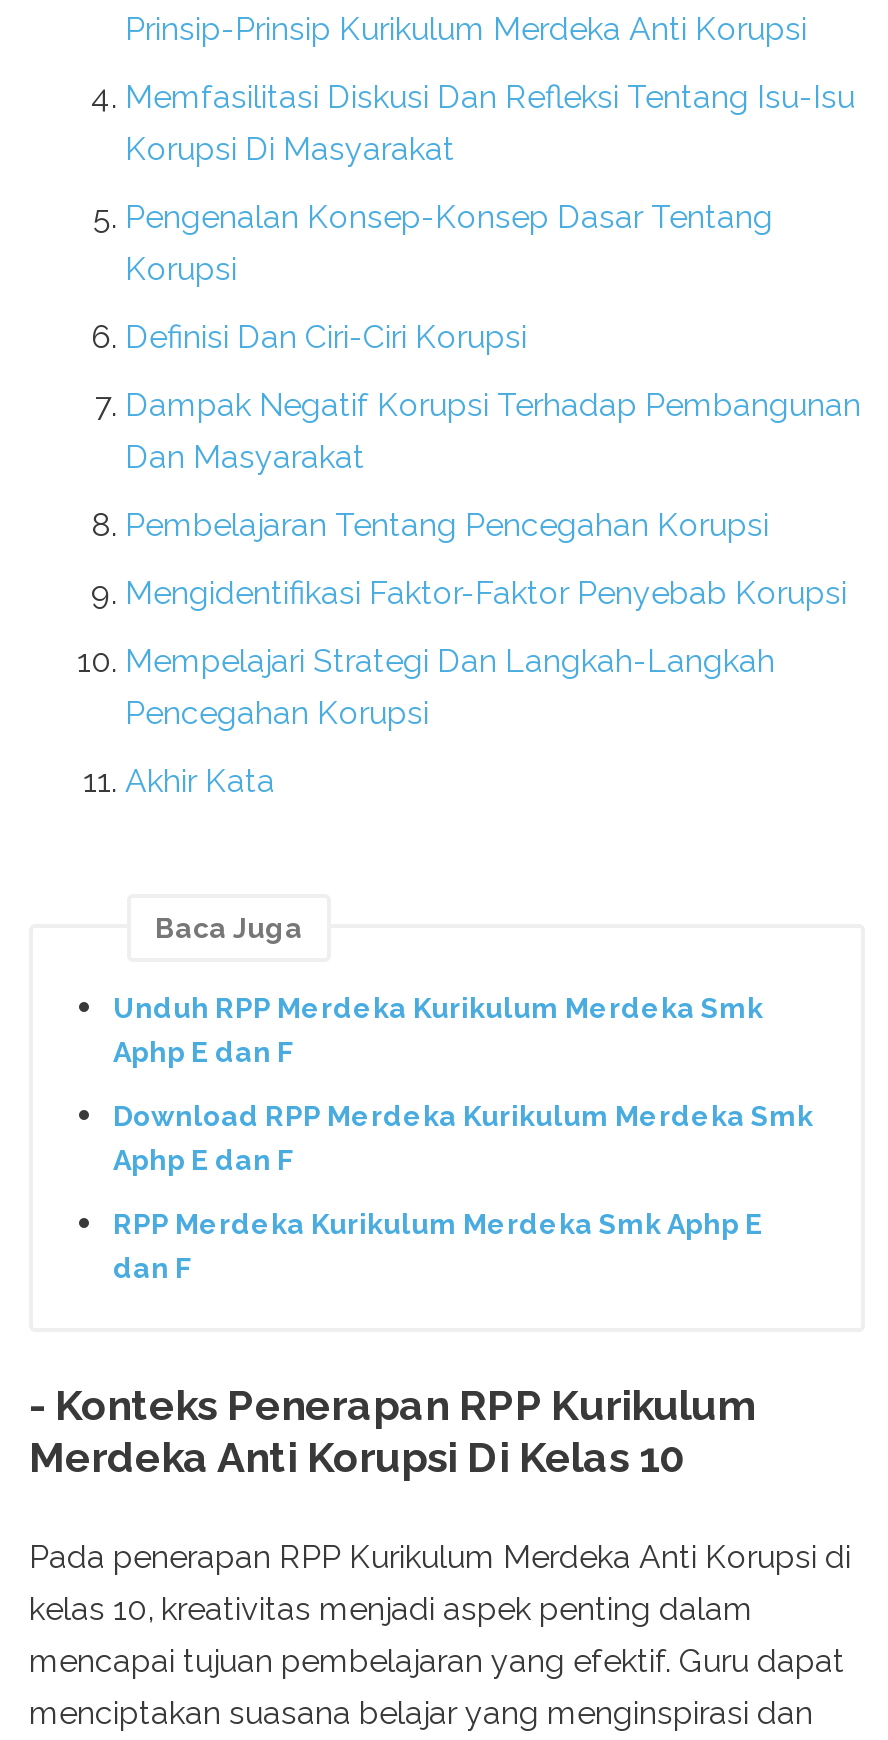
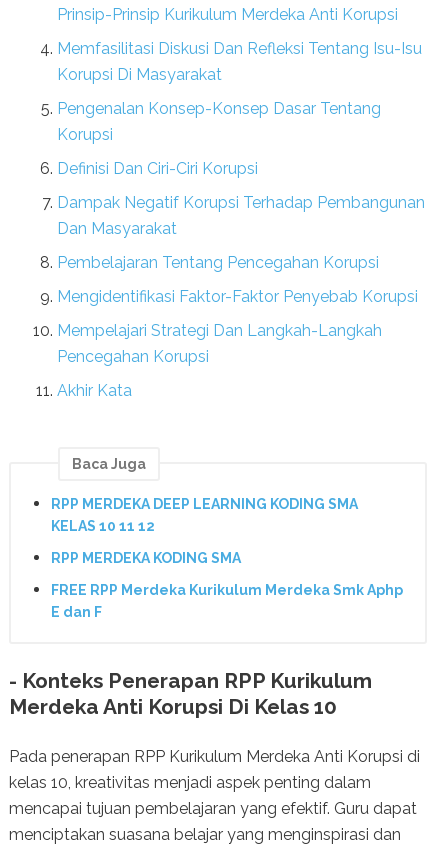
[113,993,763,1069] Unduh RPP Merdeka Kurikulum Merdeka Smk | Aphp E dan F -> [51,496,358,534] RPP MERDEKA DEEP LEARNING KODING SMA | KELAS 10 11 12
[113,1100,813,1176] Download RPP Merdeka Kurikulum Merdeka Smk | Aphp E dan F -> [51,550,241,566] RPP MERDEKA KODING SMA
[113,1207,763,1283] RPP Merdeka Kurikulum Merdeka Smk Aphp E | dan F -> [51,581,403,619] FREE RPP Merdeka Kurikulum Merdeka Smk Aphp | E dan F

